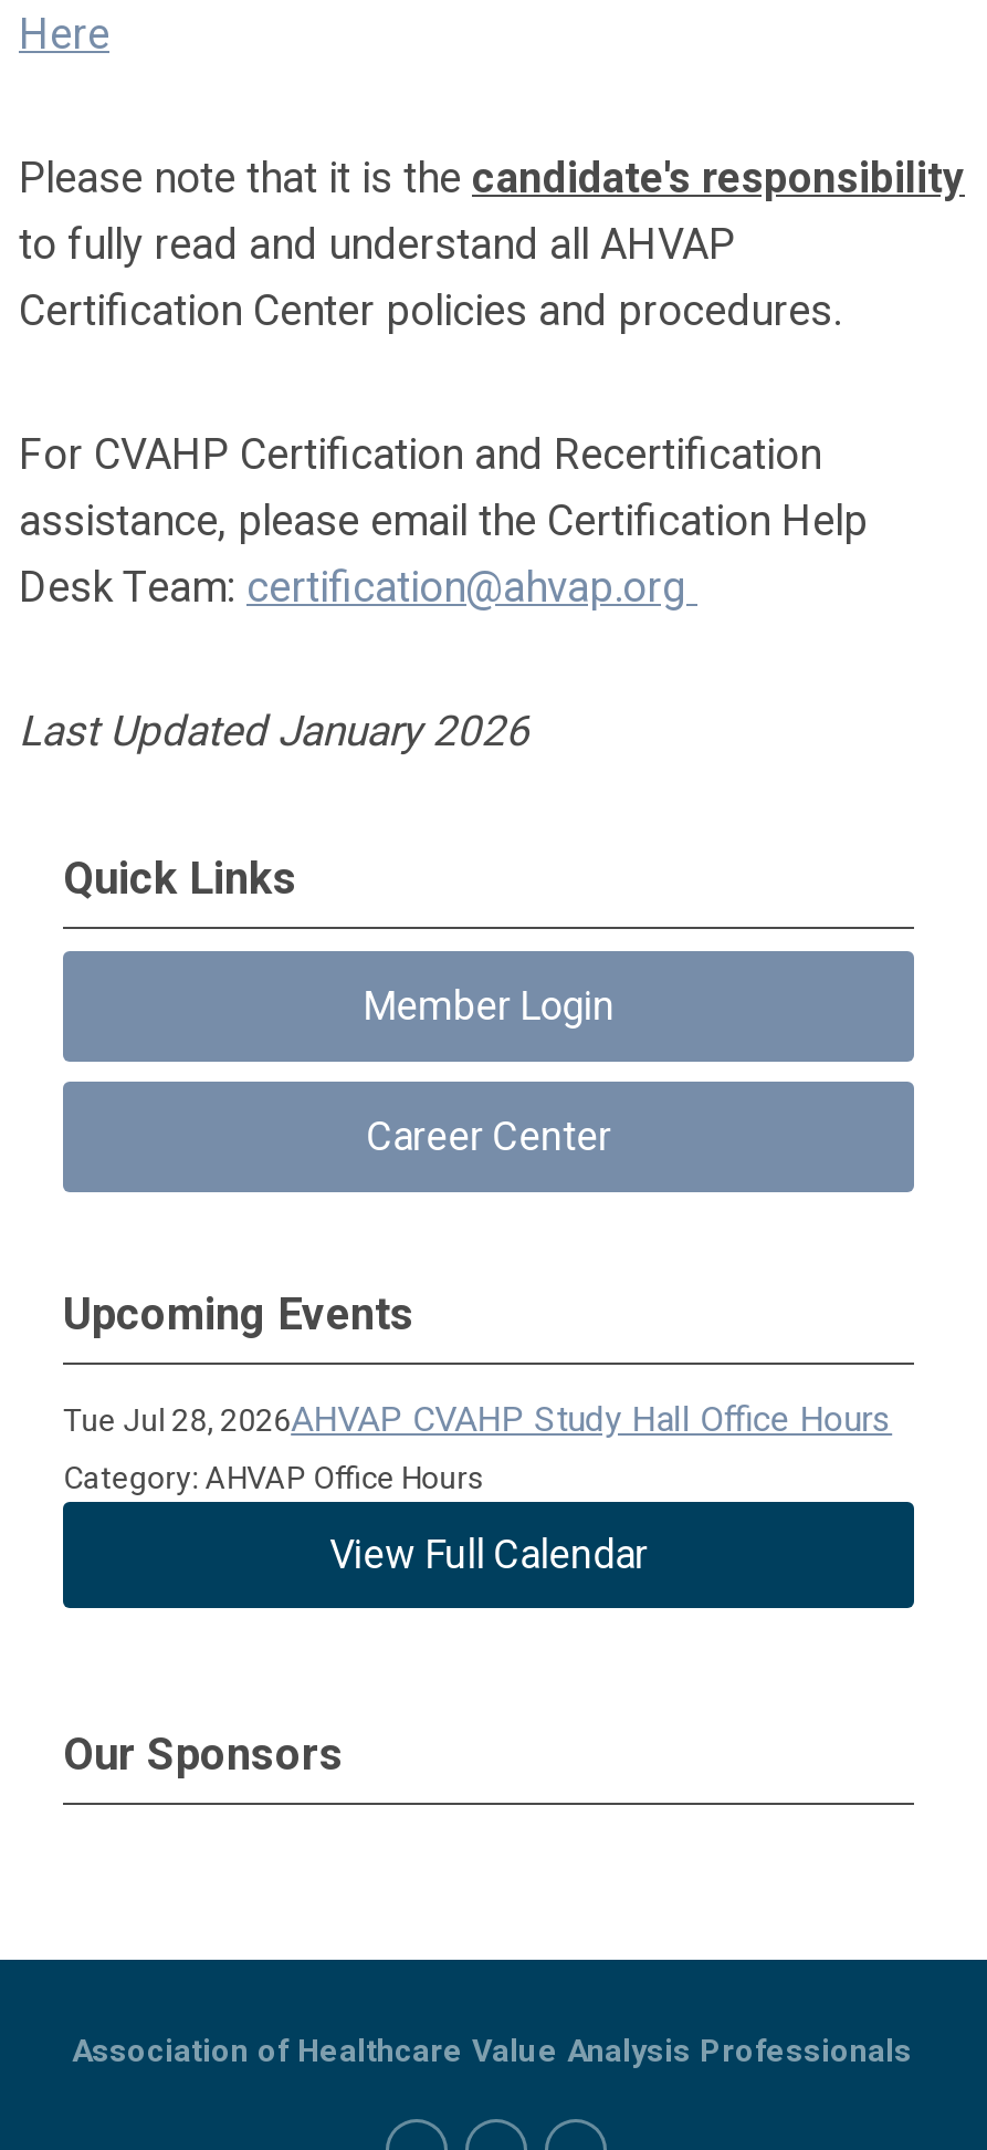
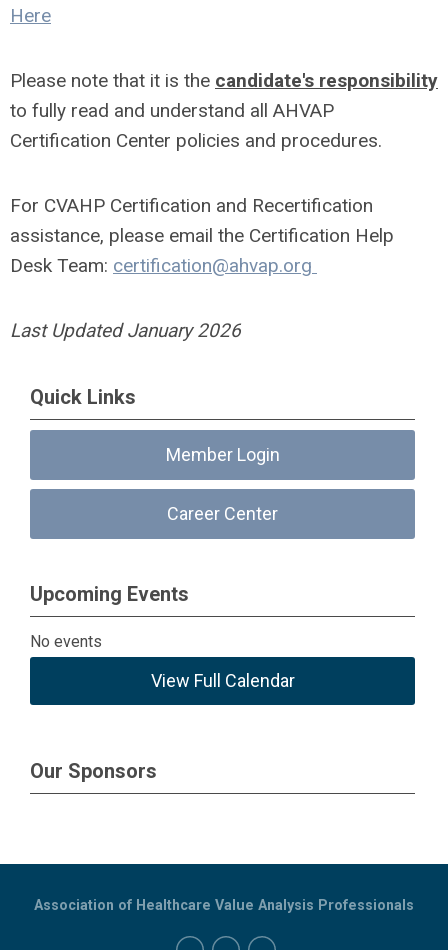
[63,1398,892,1495] Tue Jul 28, 2026AHVAP CVAHP Study Hall Office Hours | Category: AHVAP Office Hours -> [30,632,102,651] No events

